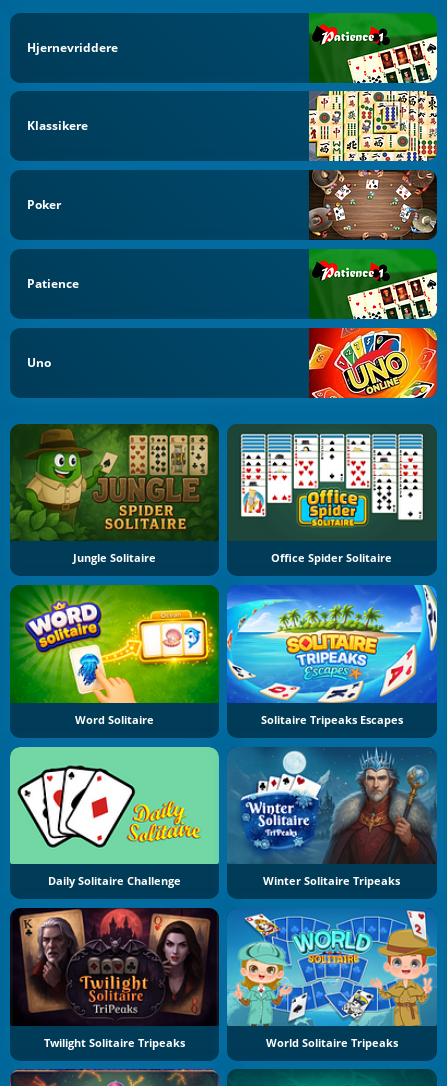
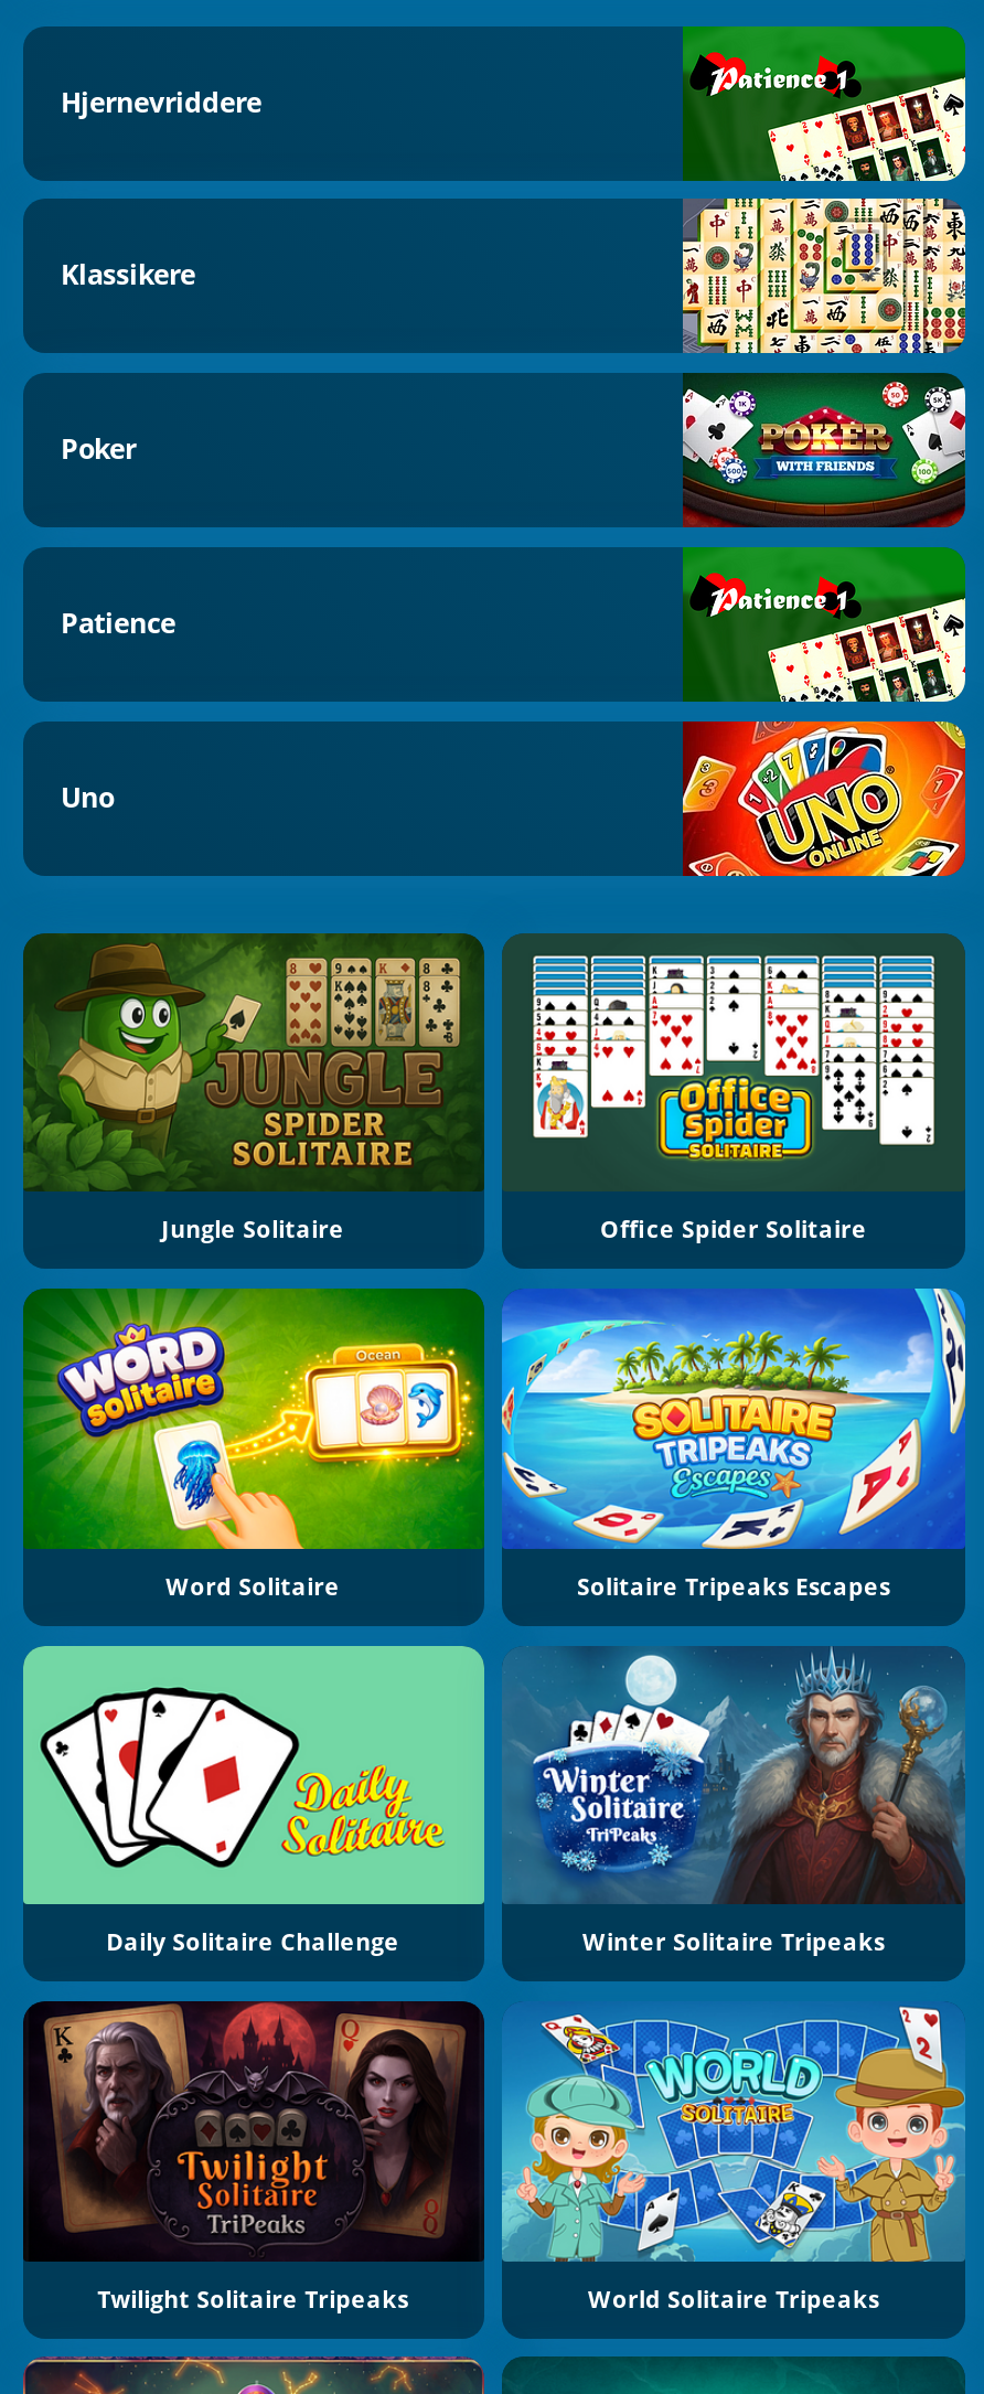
[308,169,438,240] [image] -> [681,371,967,527] [image]

